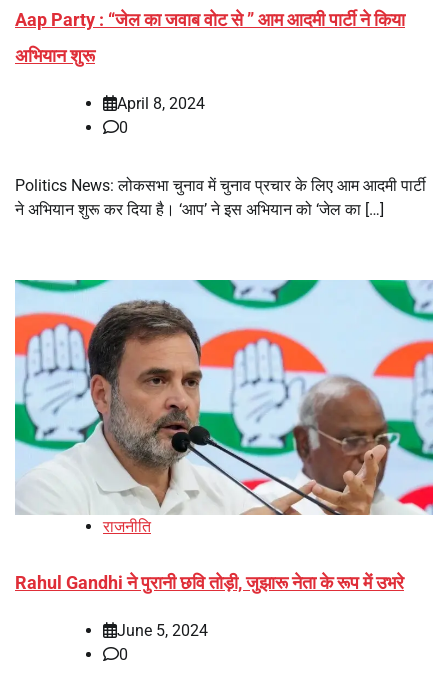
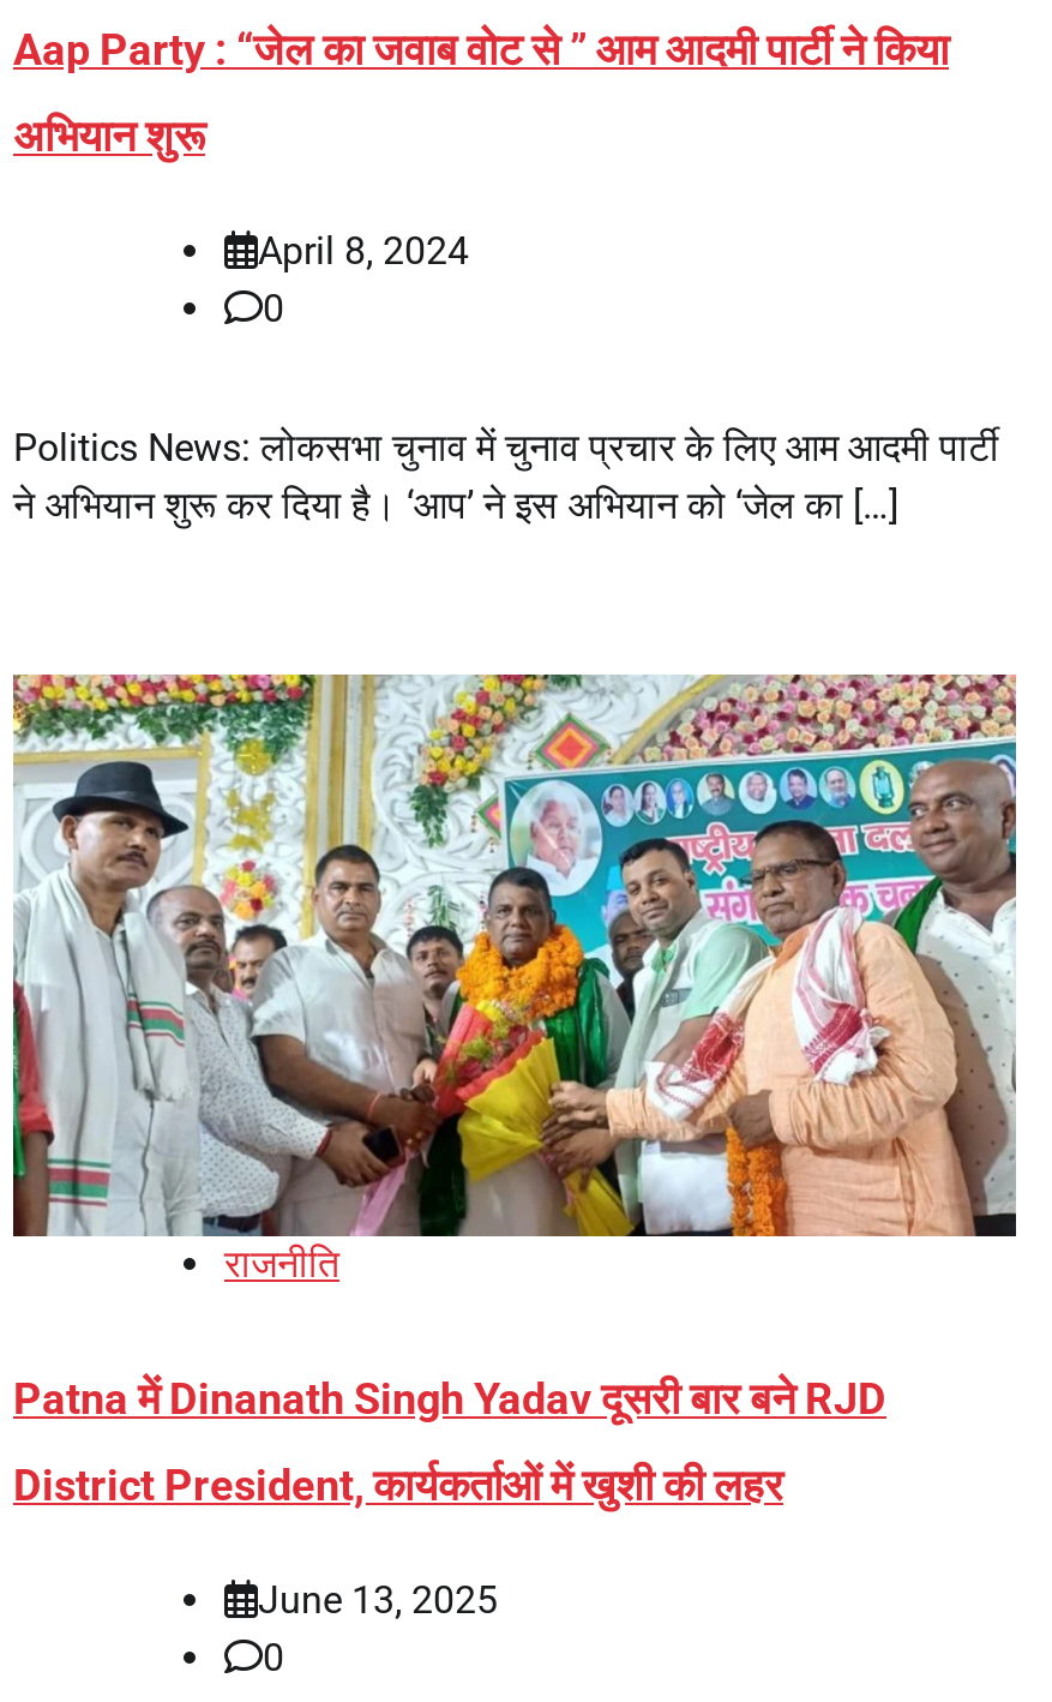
[14,279,434,516] [image] -> [11,672,1018,1239] [image]
[15,572,404,640] Rahul Gandhi ने पुरानी छवि तोड़ी, जुझारू नेता के रूप में उभरे | June 5, 2024 -> [13,1373,886,1622] Patna में Dinanath Singh Yadav दूसरी बार बने RJD | District President, कार्यकर्ताओं में खुशी की लहर | June 13, 2025

